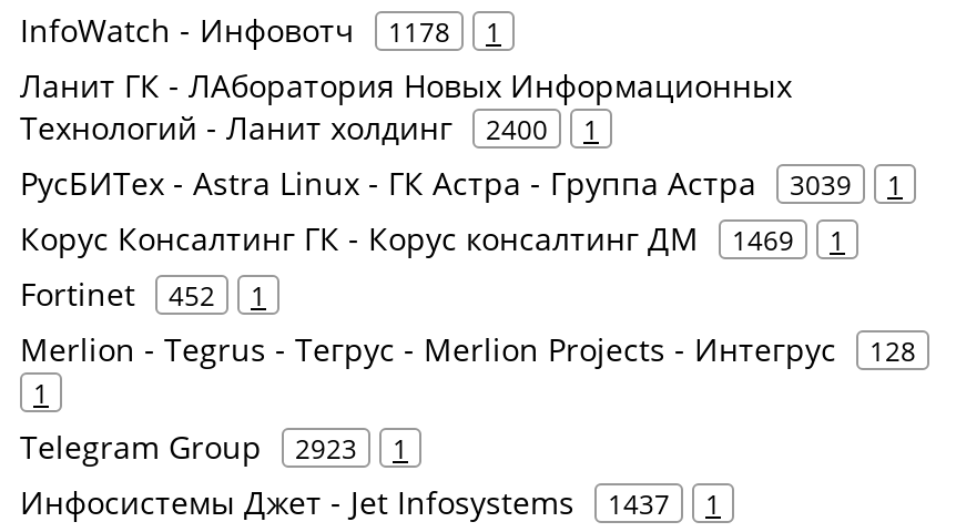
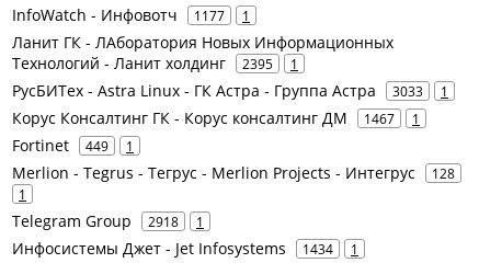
[20,9,501,51] InfoWatch - Инфовотч 1178 1 -> [12,4,250,25] InfoWatch - Инфовотч 1177 1
[20,106,599,149] Технологий - Ланит холдинг 2400 1 -> [12,53,298,73] Технологий - Ланит холдинг 2395 1
[20,162,903,204] РусБИТех - Astra Linux - ГК Астра - Группа Астра 3039 1 -> [12,80,448,101] РусБИТех - Astra Linux - ГК Астра - Группа Астра 3033 1
[20,217,845,259] Корус Консалтинг ГК - Корус консалтинг ДМ 1469 1 -> [12,107,420,128] Корус Консалтинг ГК - Корус консалтинг ДМ 1467 1
[20,273,266,315] Fortinet 452 1 -> [12,135,134,156] Fortinet 449 1
[20,426,408,468] Telegram Group 2923 1 -> [12,210,204,231] Telegram Group 2918 1
[20,481,721,523] Инфосистемы Джет - Jet Infosystems 1437 1 -> [12,238,358,259] Инфосистемы Джет - Jet Infosystems 1434 1

